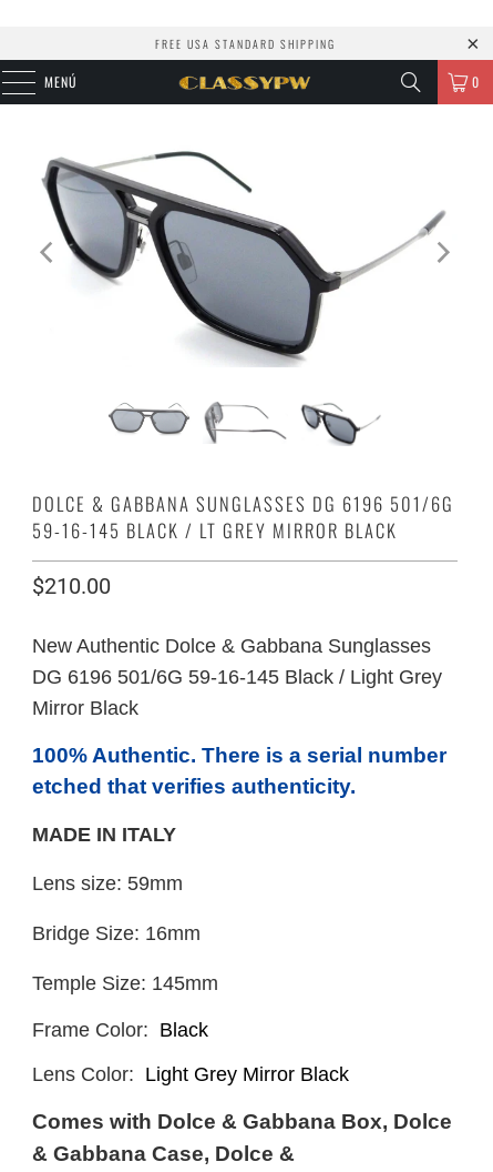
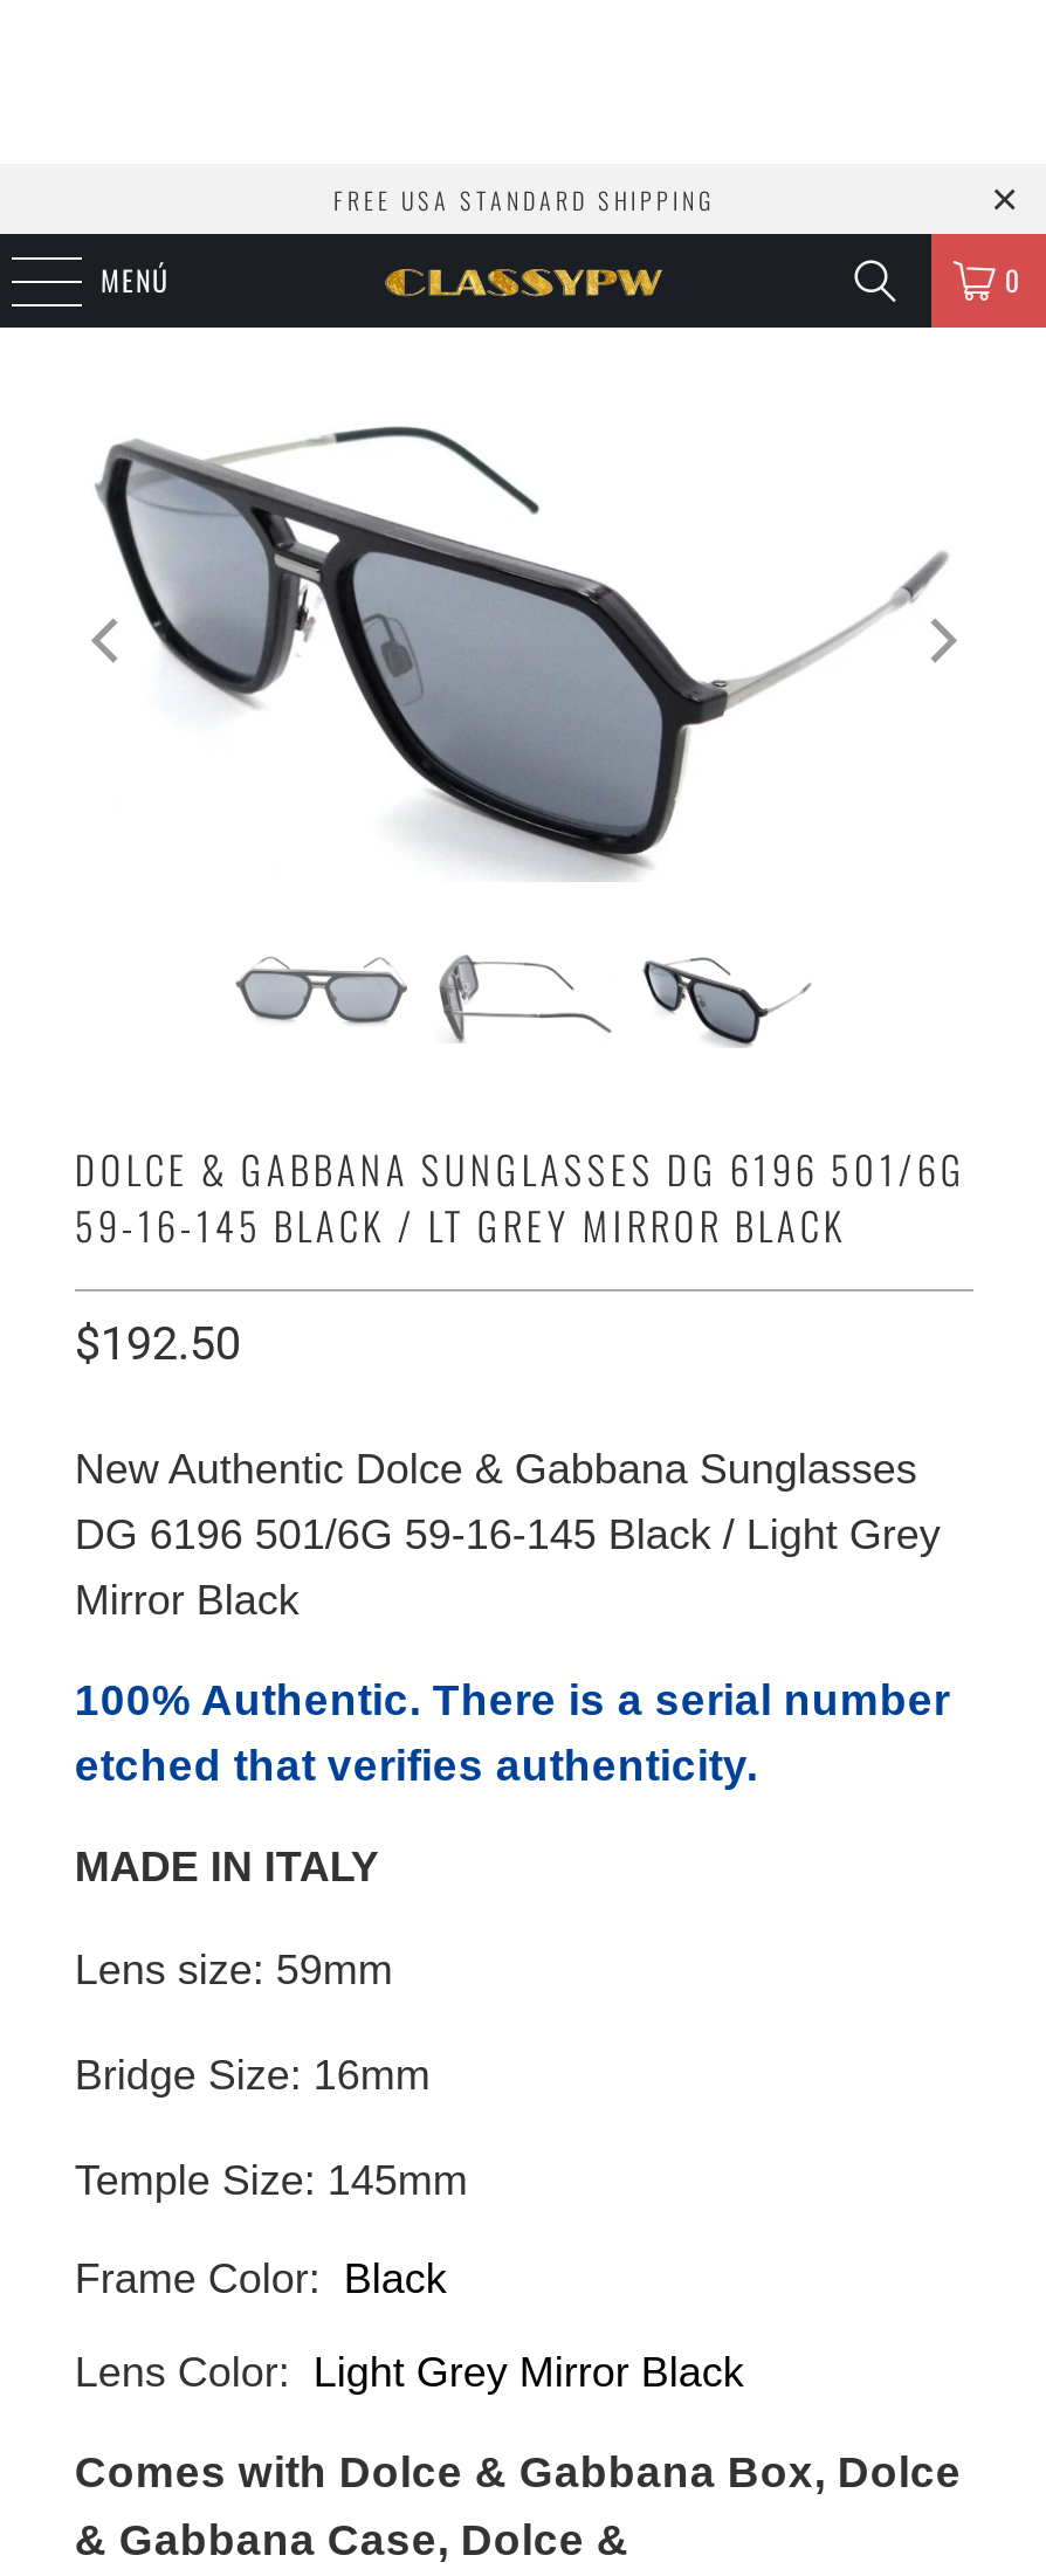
[32,573,111,600] $210.00 -> [74,1316,241,1372] $192.50

